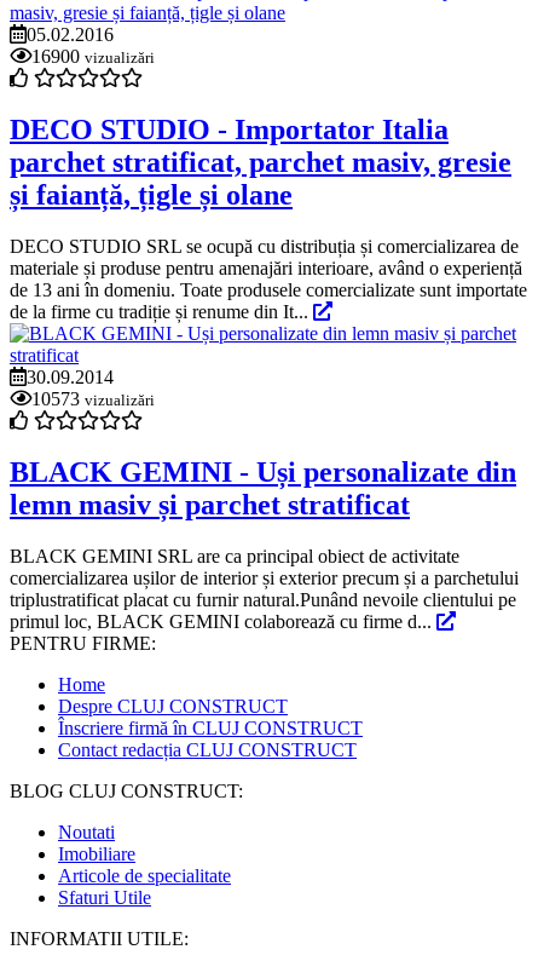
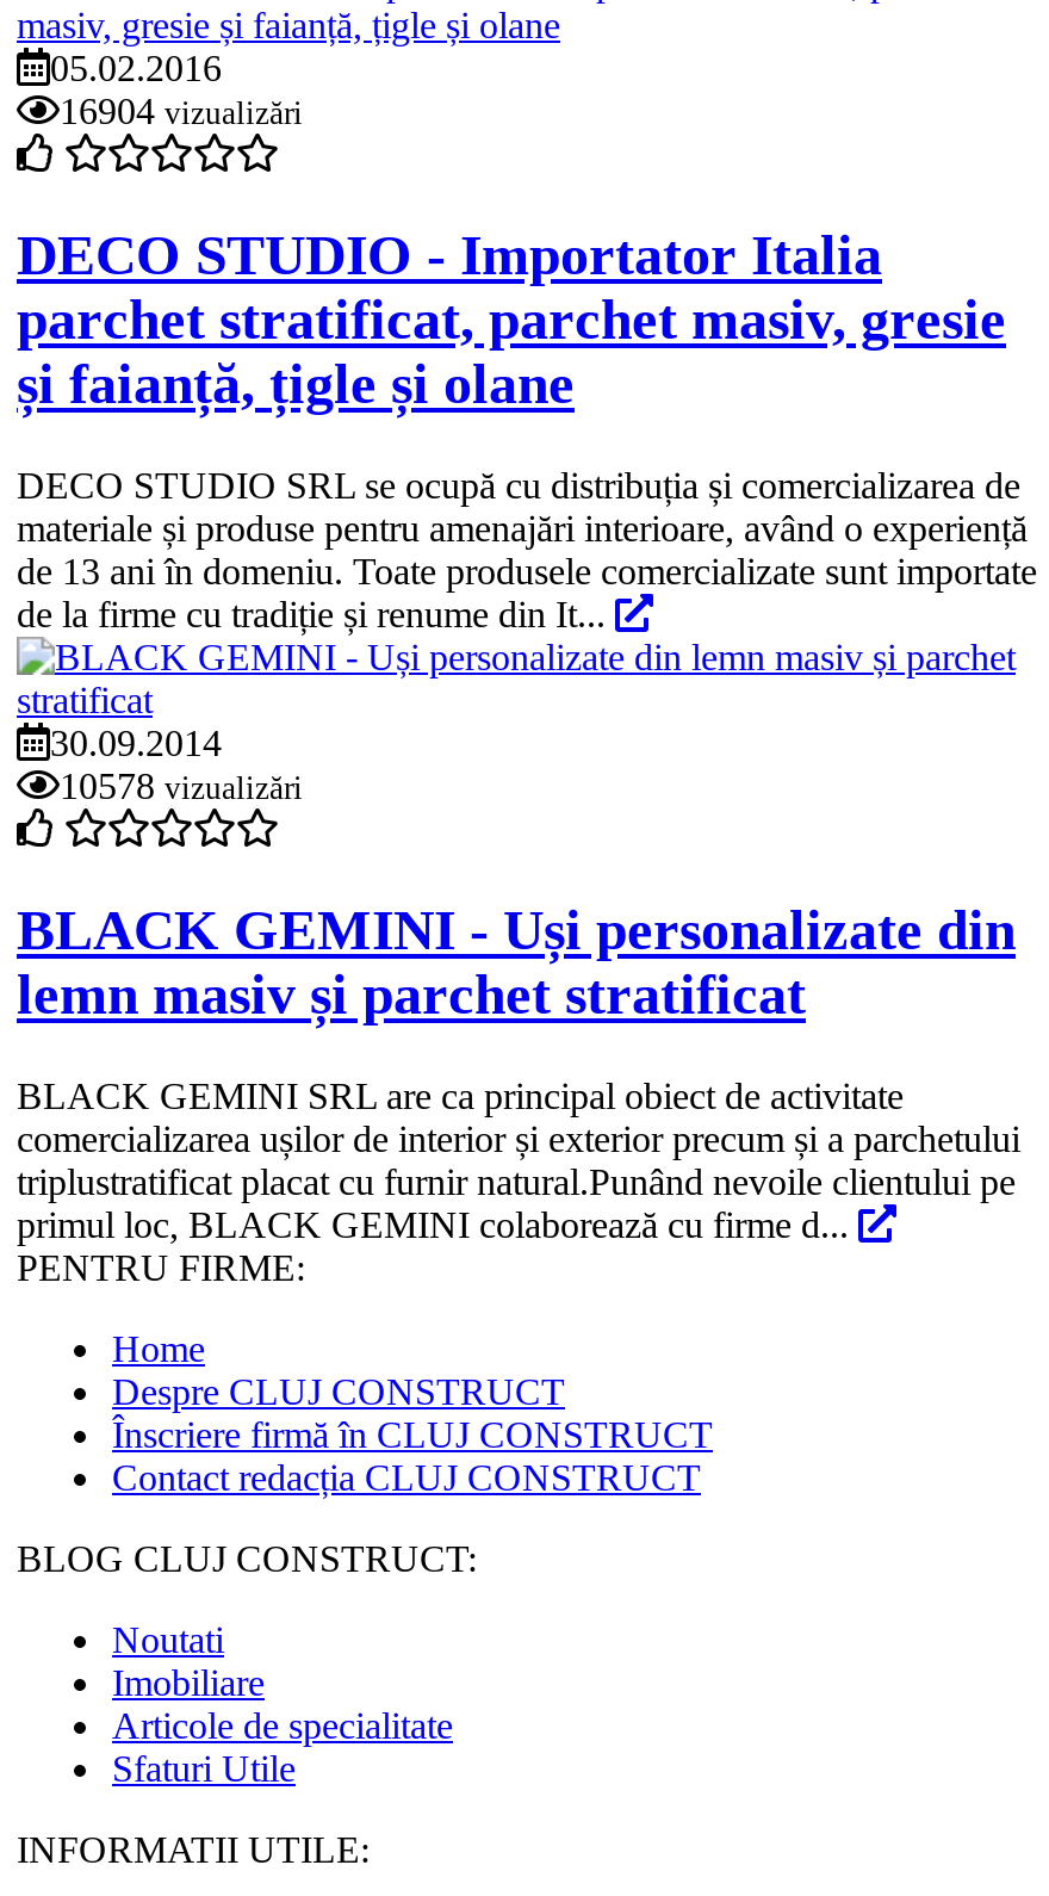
[31,46,155,67] 16900 vizualizări -> [60,91,303,132] 16904 vizualizări
[31,389,155,409] 10573 vizualizări -> [60,766,303,806] 10578 vizualizări

